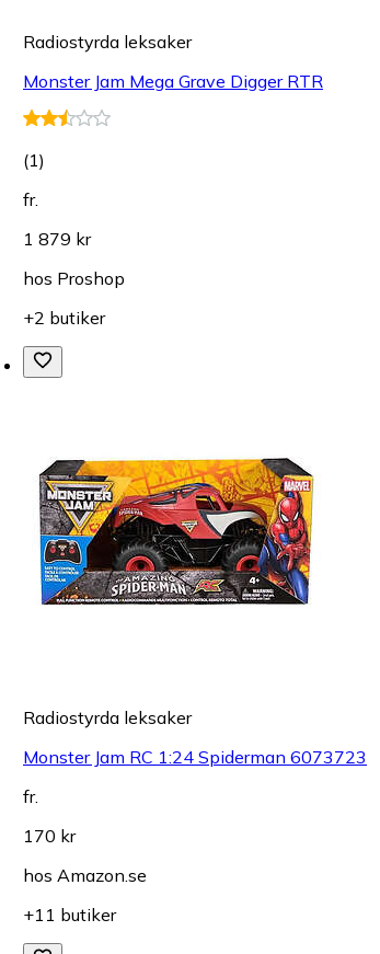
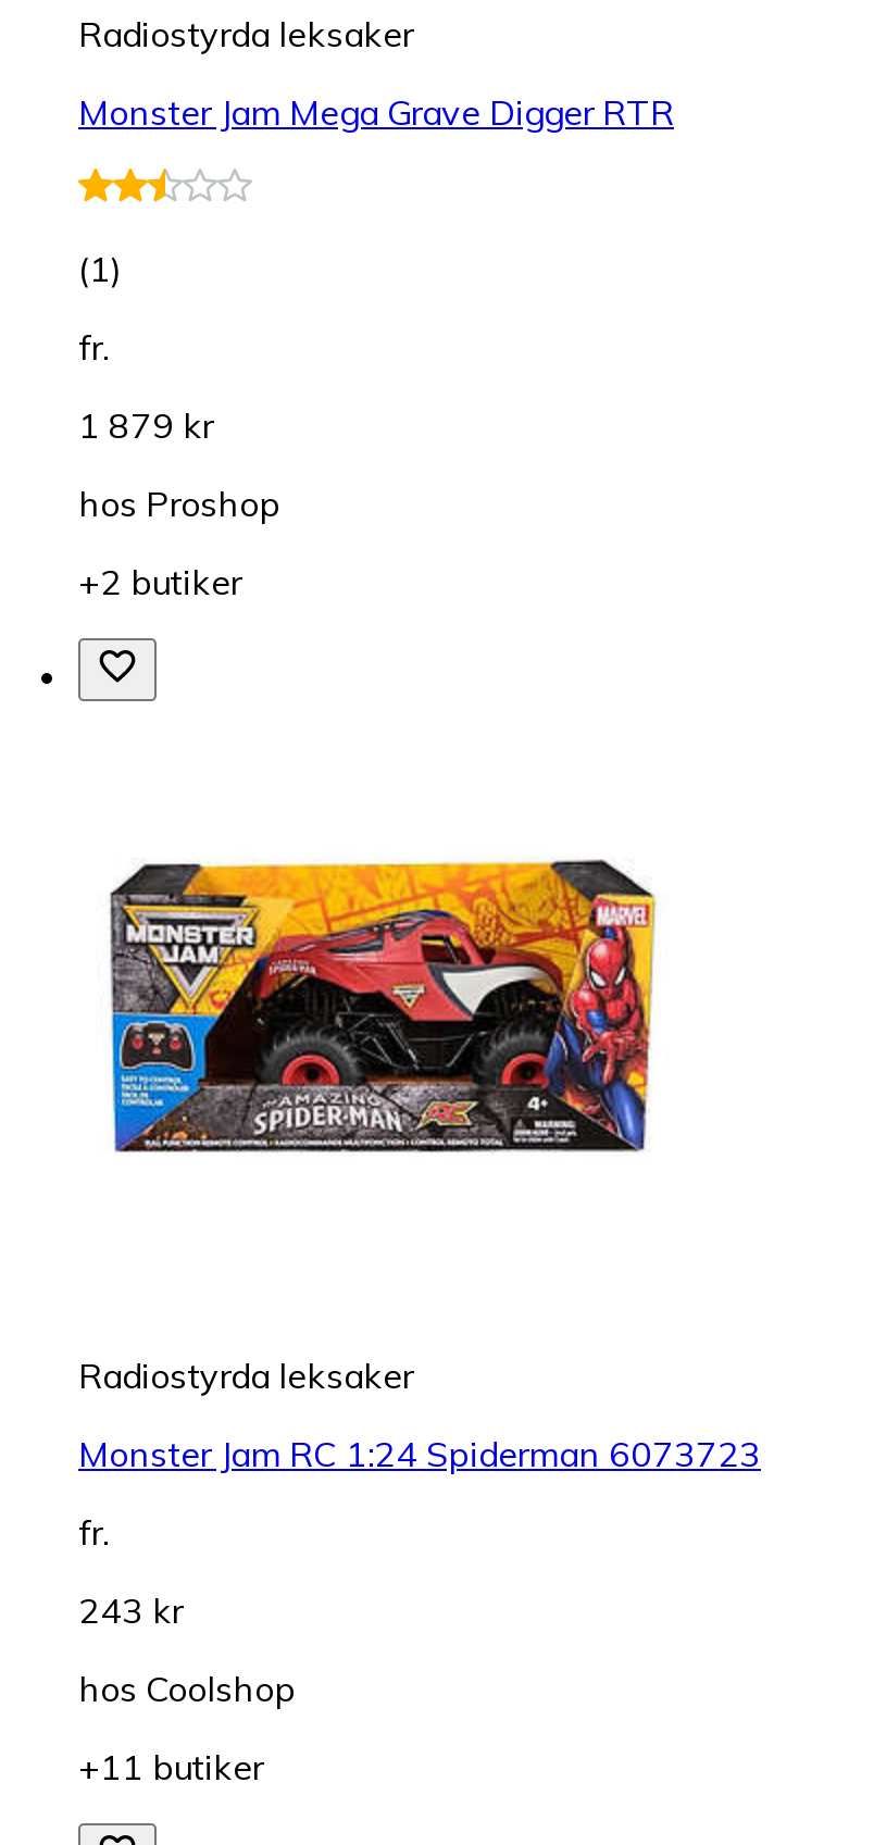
[23,825,76,847] 170 kr -> [78,1588,183,1632] 243 kr
[23,864,147,886] hos Amazon.se -> [78,1666,296,1710] hos Coolshop

